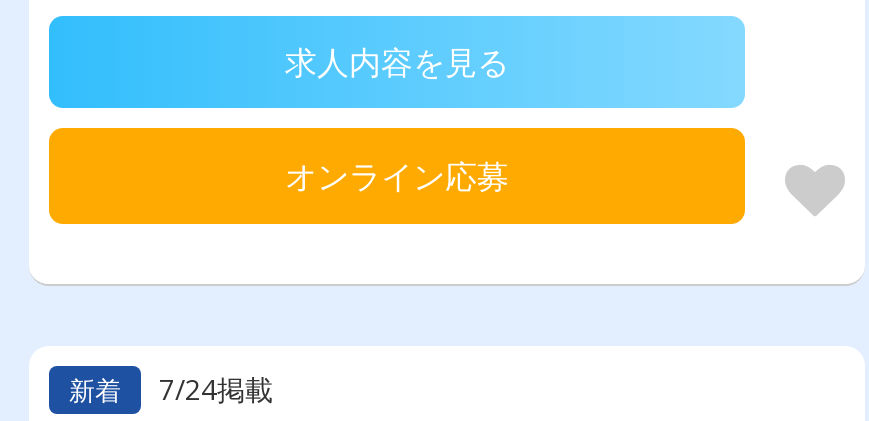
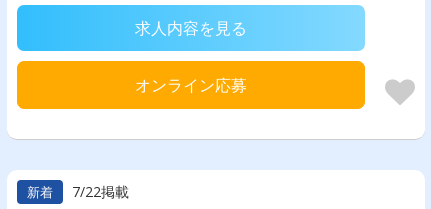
[69,370,273,408] 新着 7/24掲載 -> [27,182,129,201] 新着 7/22掲載

